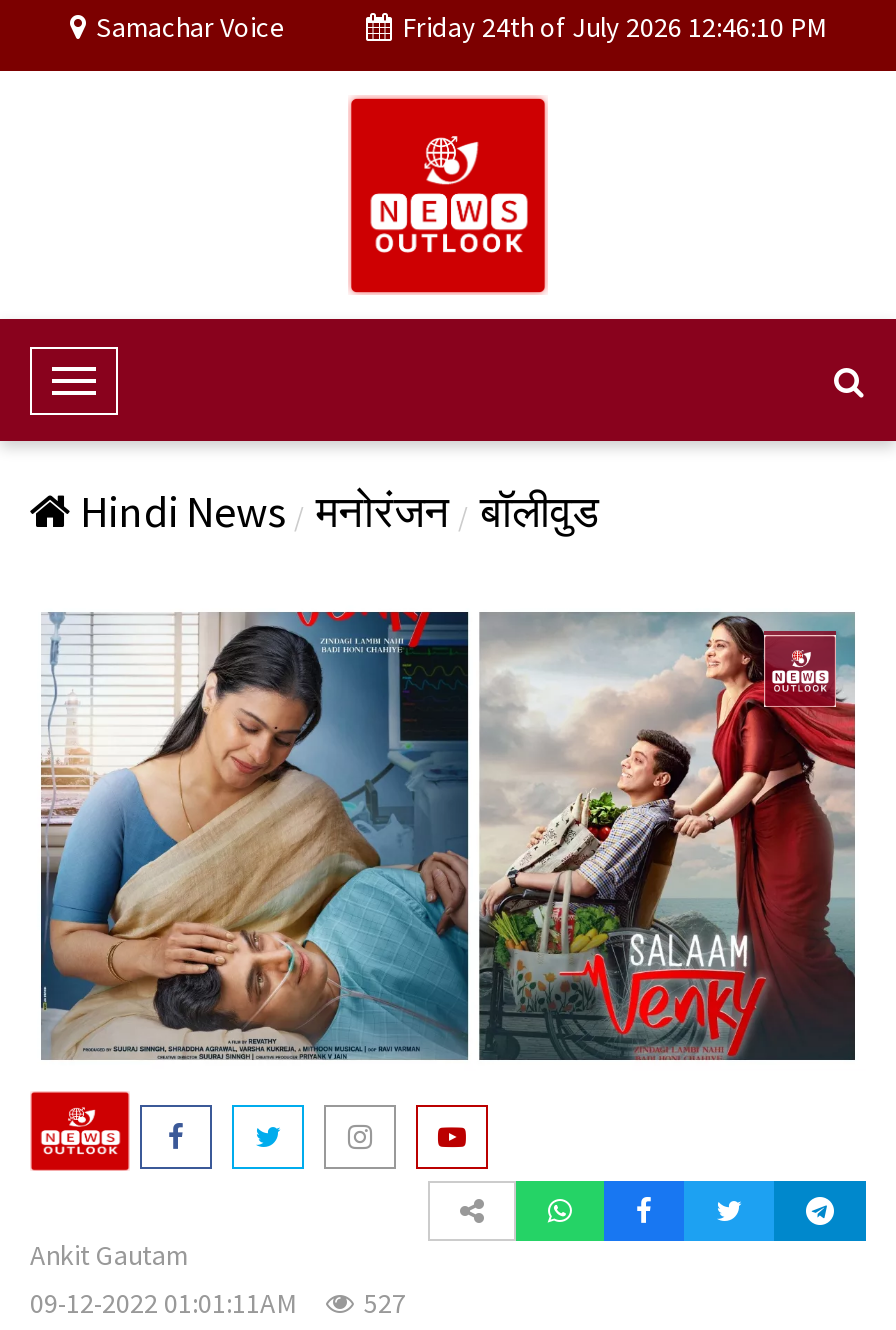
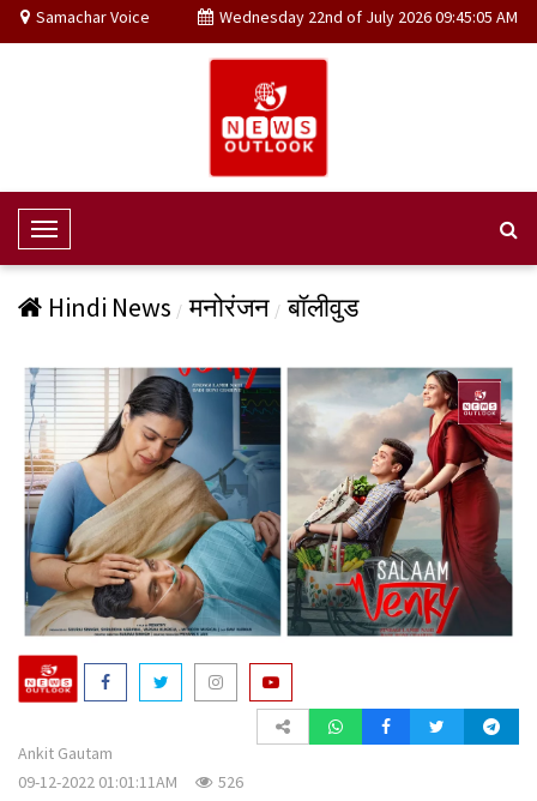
[402,9,826,45] Friday 24th of July 2026 12:46:10 PM -> [219,6,517,28] Wednesday 22nd of July 2026 09:45:05 AM
[30,1285,406,1321] 09-12-2022 01:01:11AM 527 -> [18,771,243,793] 09-12-2022 01:01:11AM 526

